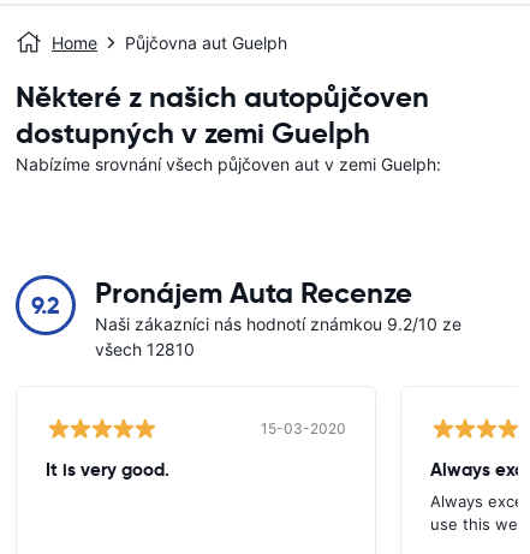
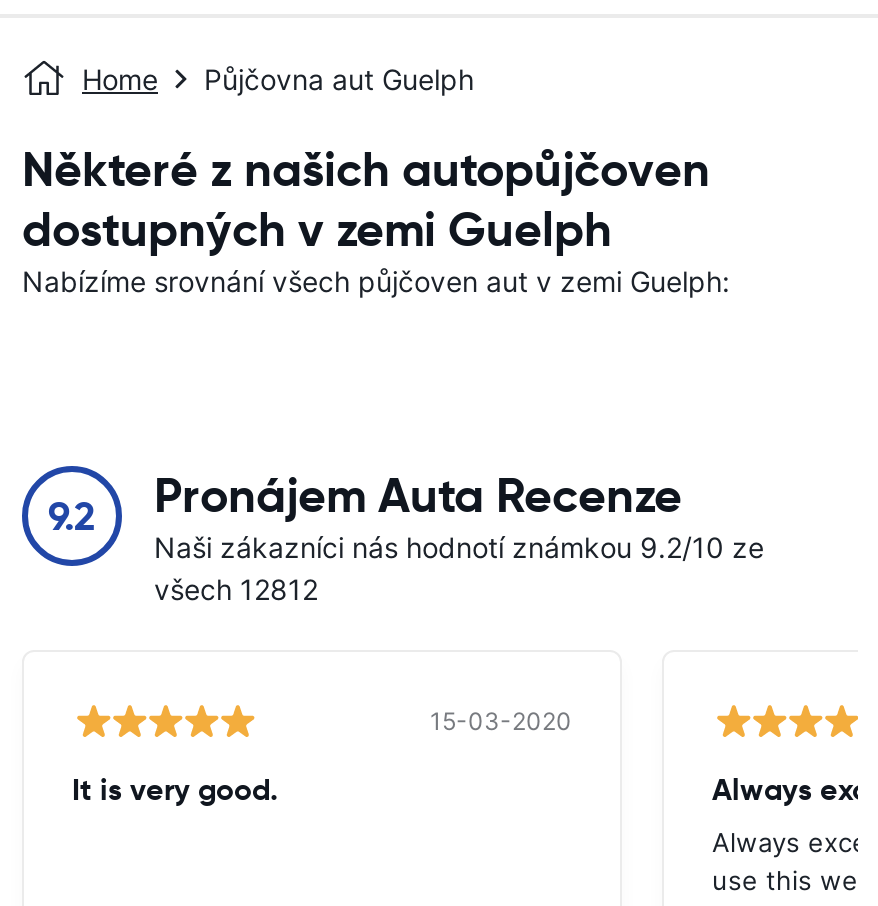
[95,339,195,359] všech 12810 -> [154,572,318,606] všech 12812

